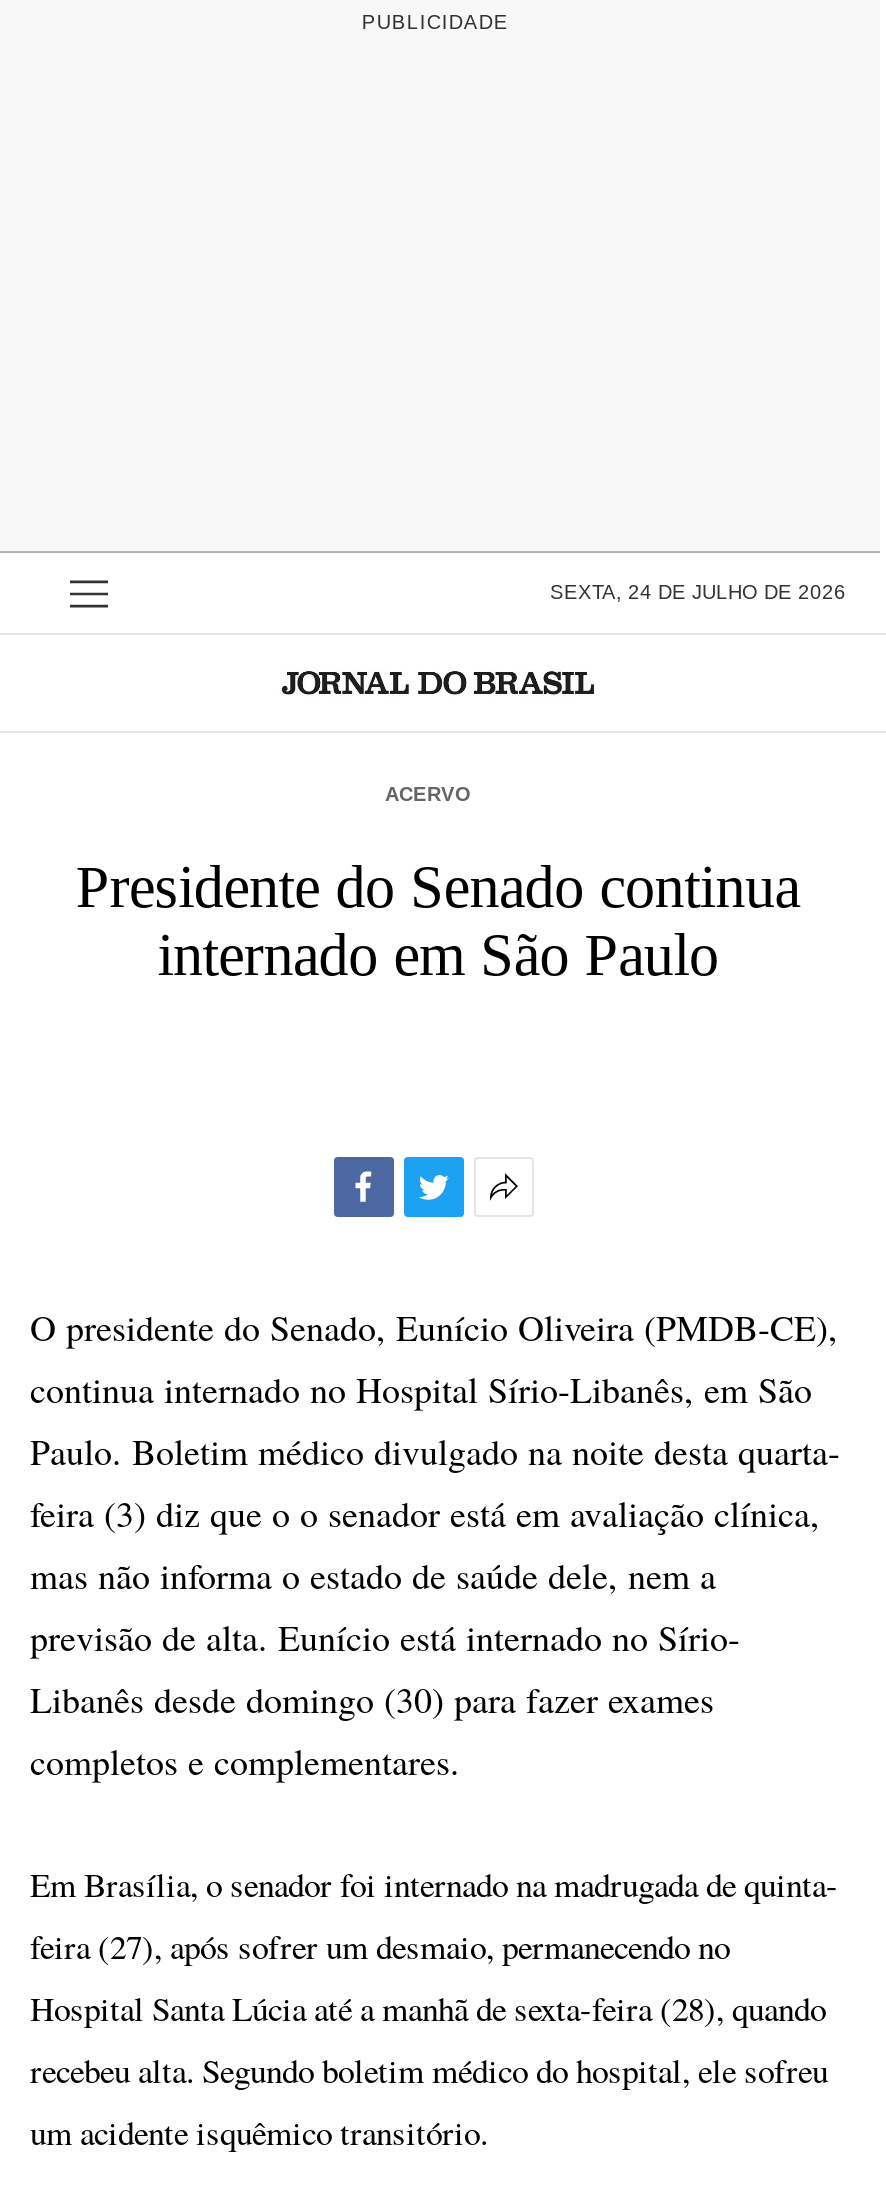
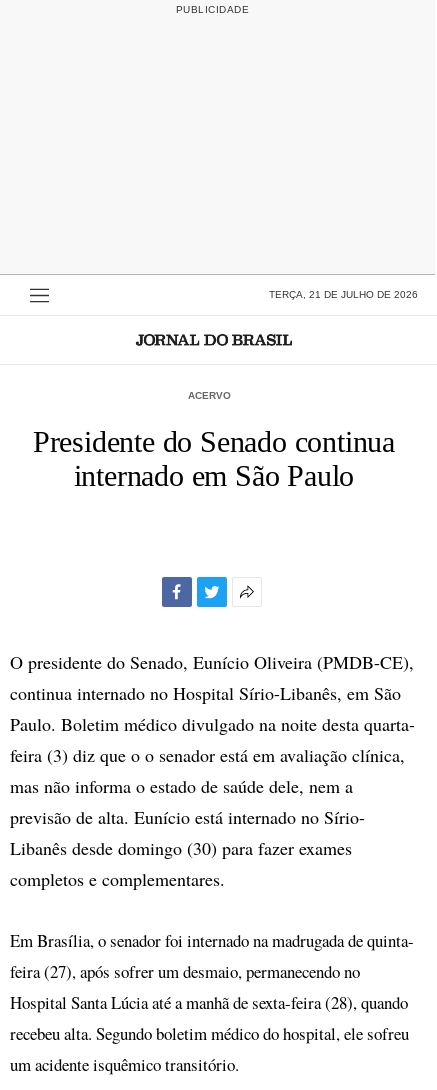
[550,581,846,603] SEXTA, 24 DE JULHO DE 2026 -> [269,289,418,300] TERÇA, 21 DE JULHO DE 2026

